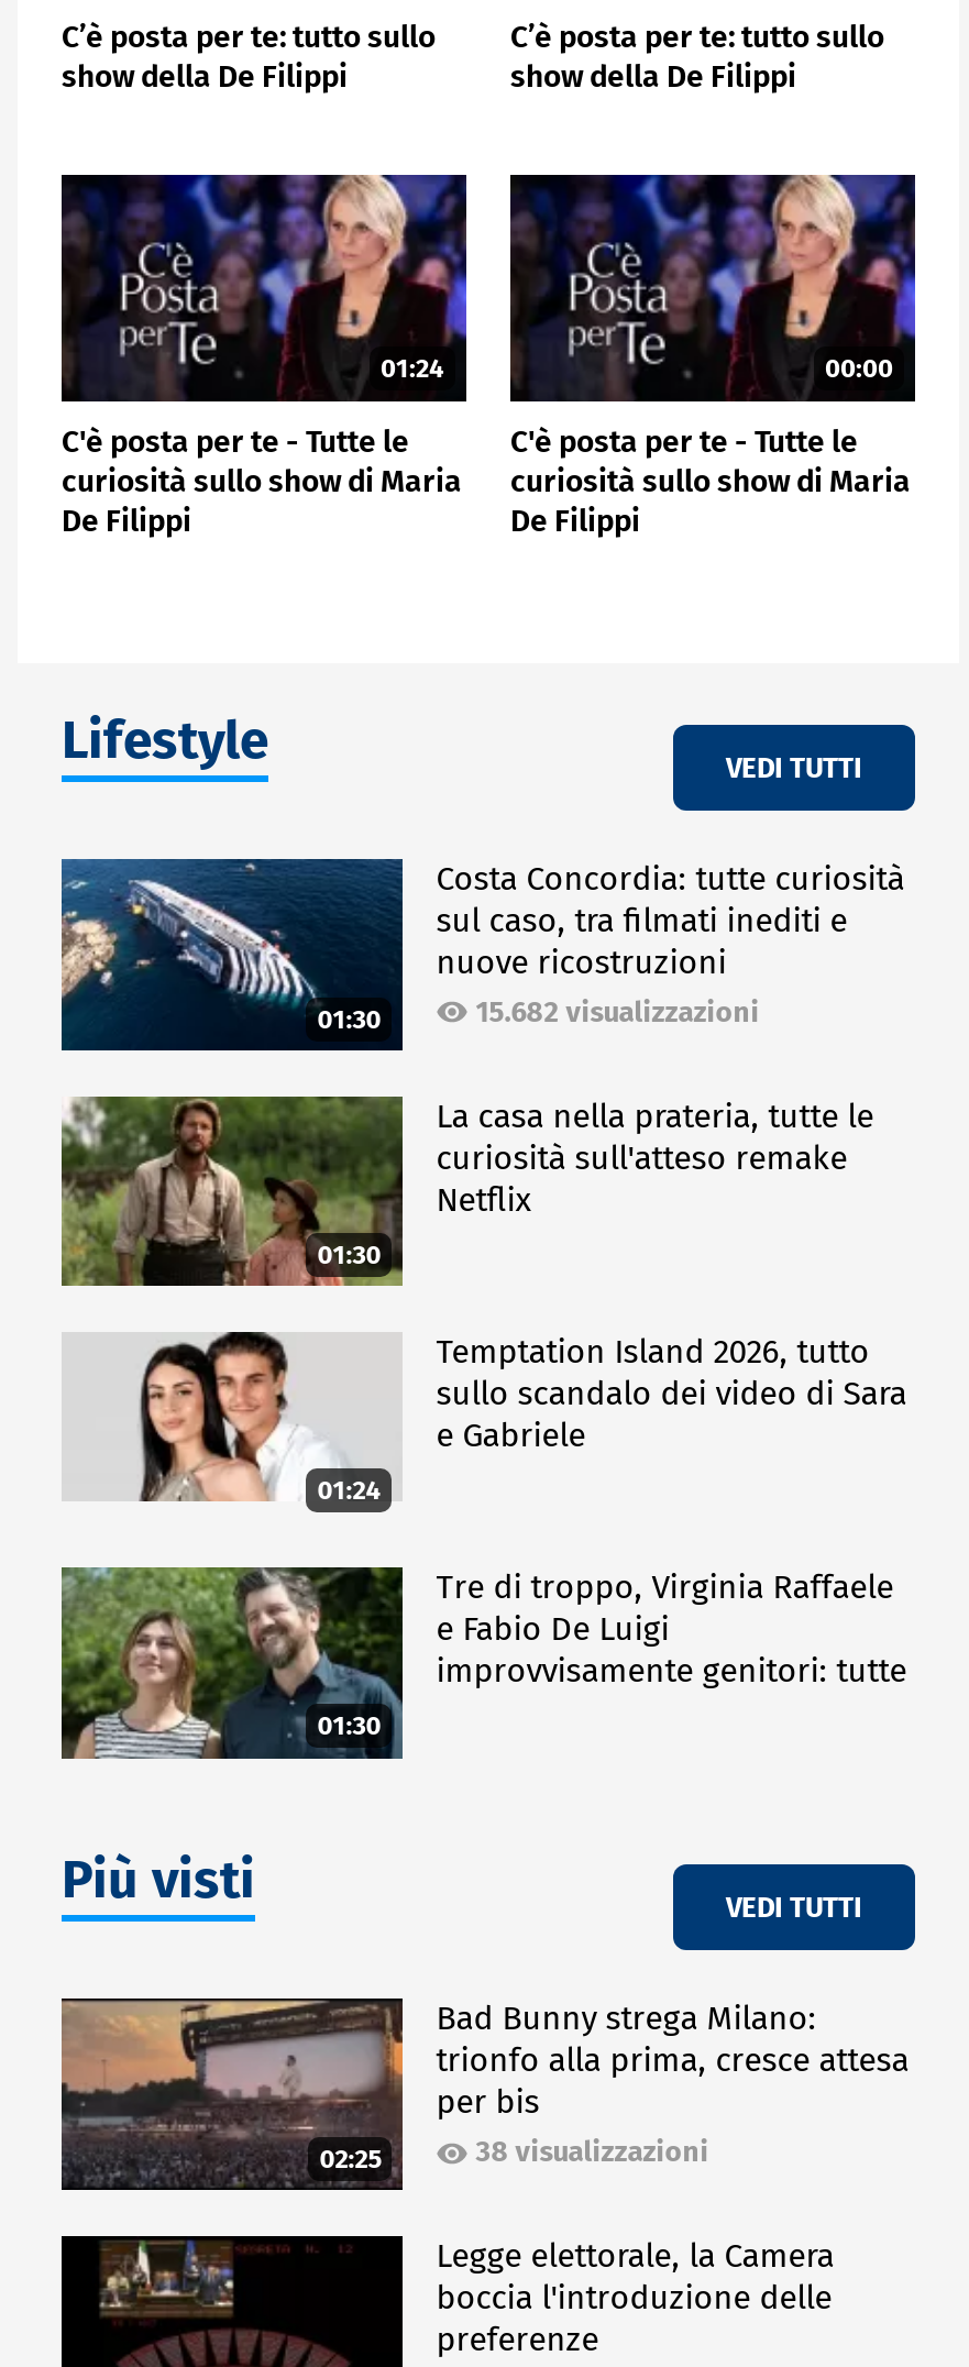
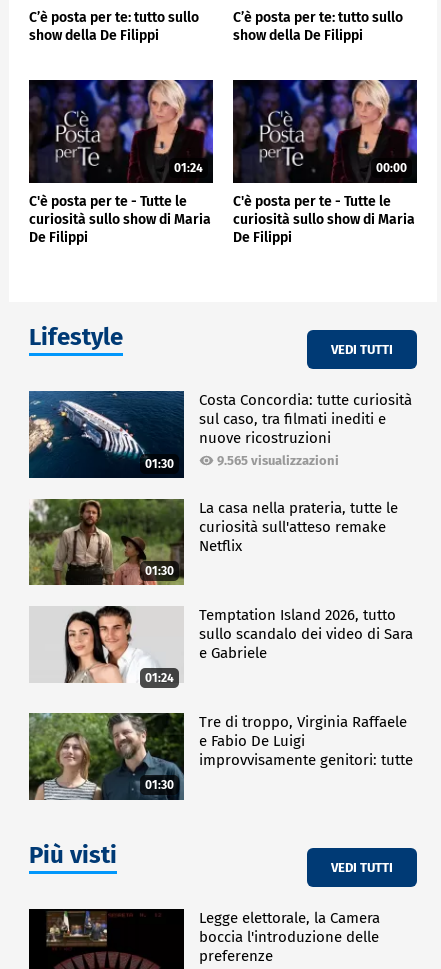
[476,996,759,1029] 15.682 visualizzazioni -> [217,453,339,468] 9.565 visualizzazioni
[59,1999,405,2194] [image] | 02:25 -> none
[436,2000,909,2169] Bad Bunny strega Milano: | trionfo alla prima, cresce attesa | per bis | 38 visualizzazioni -> none

